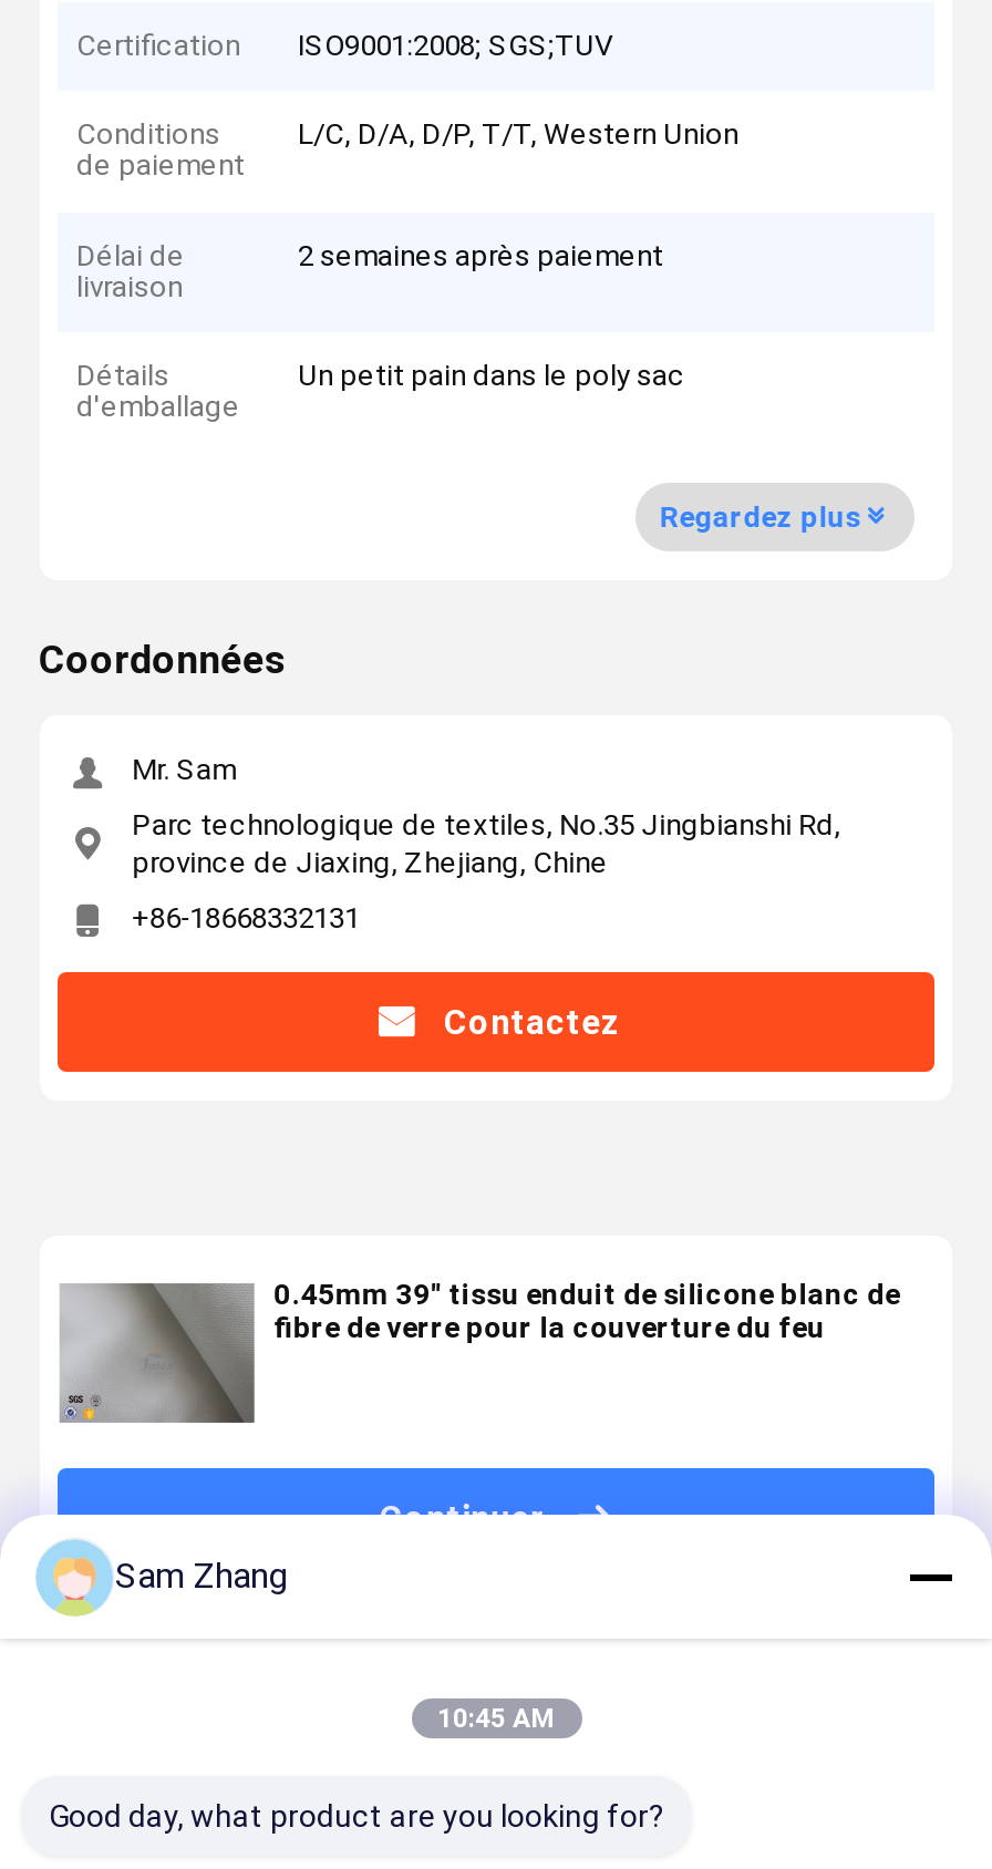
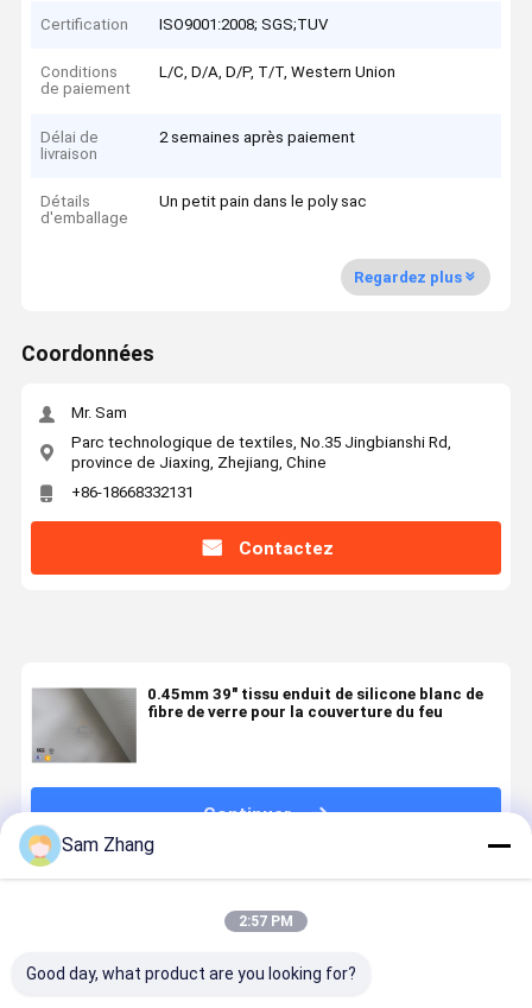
[437,1703,555,1734] 10:45 AM -> [239,913,293,930] 2:57 PM

